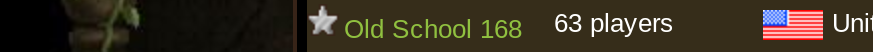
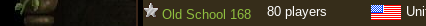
[344,8,674,44] Old School 168 63 players -> [161,4,326,22] Old School 168 80 players

